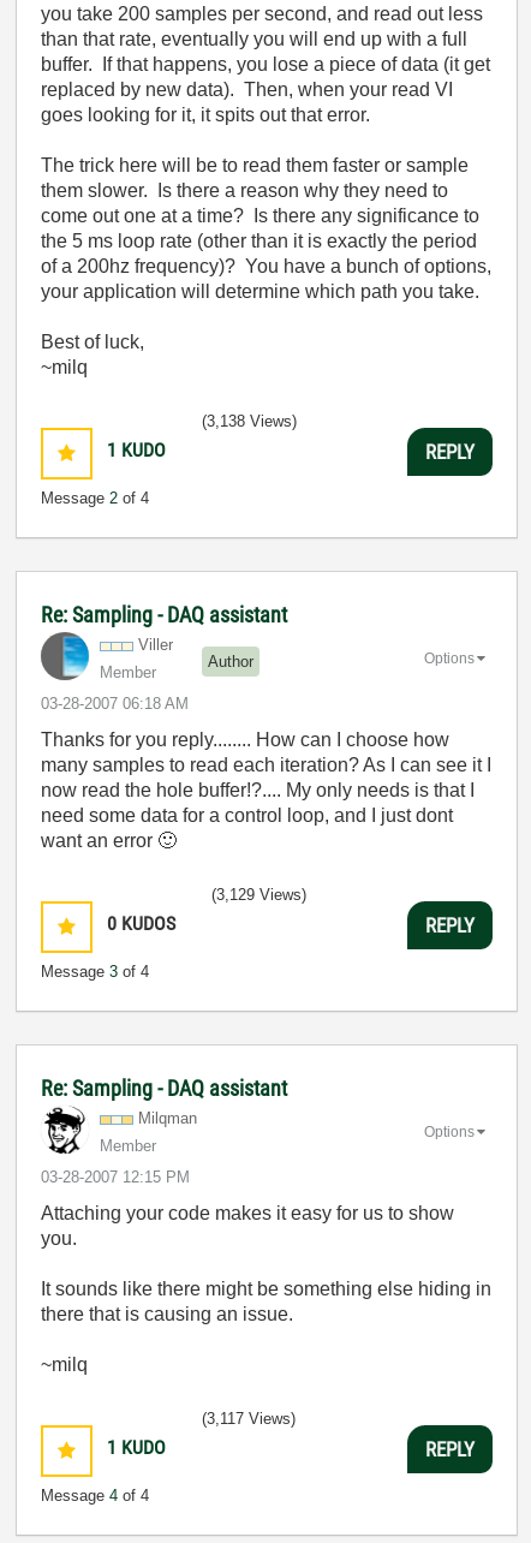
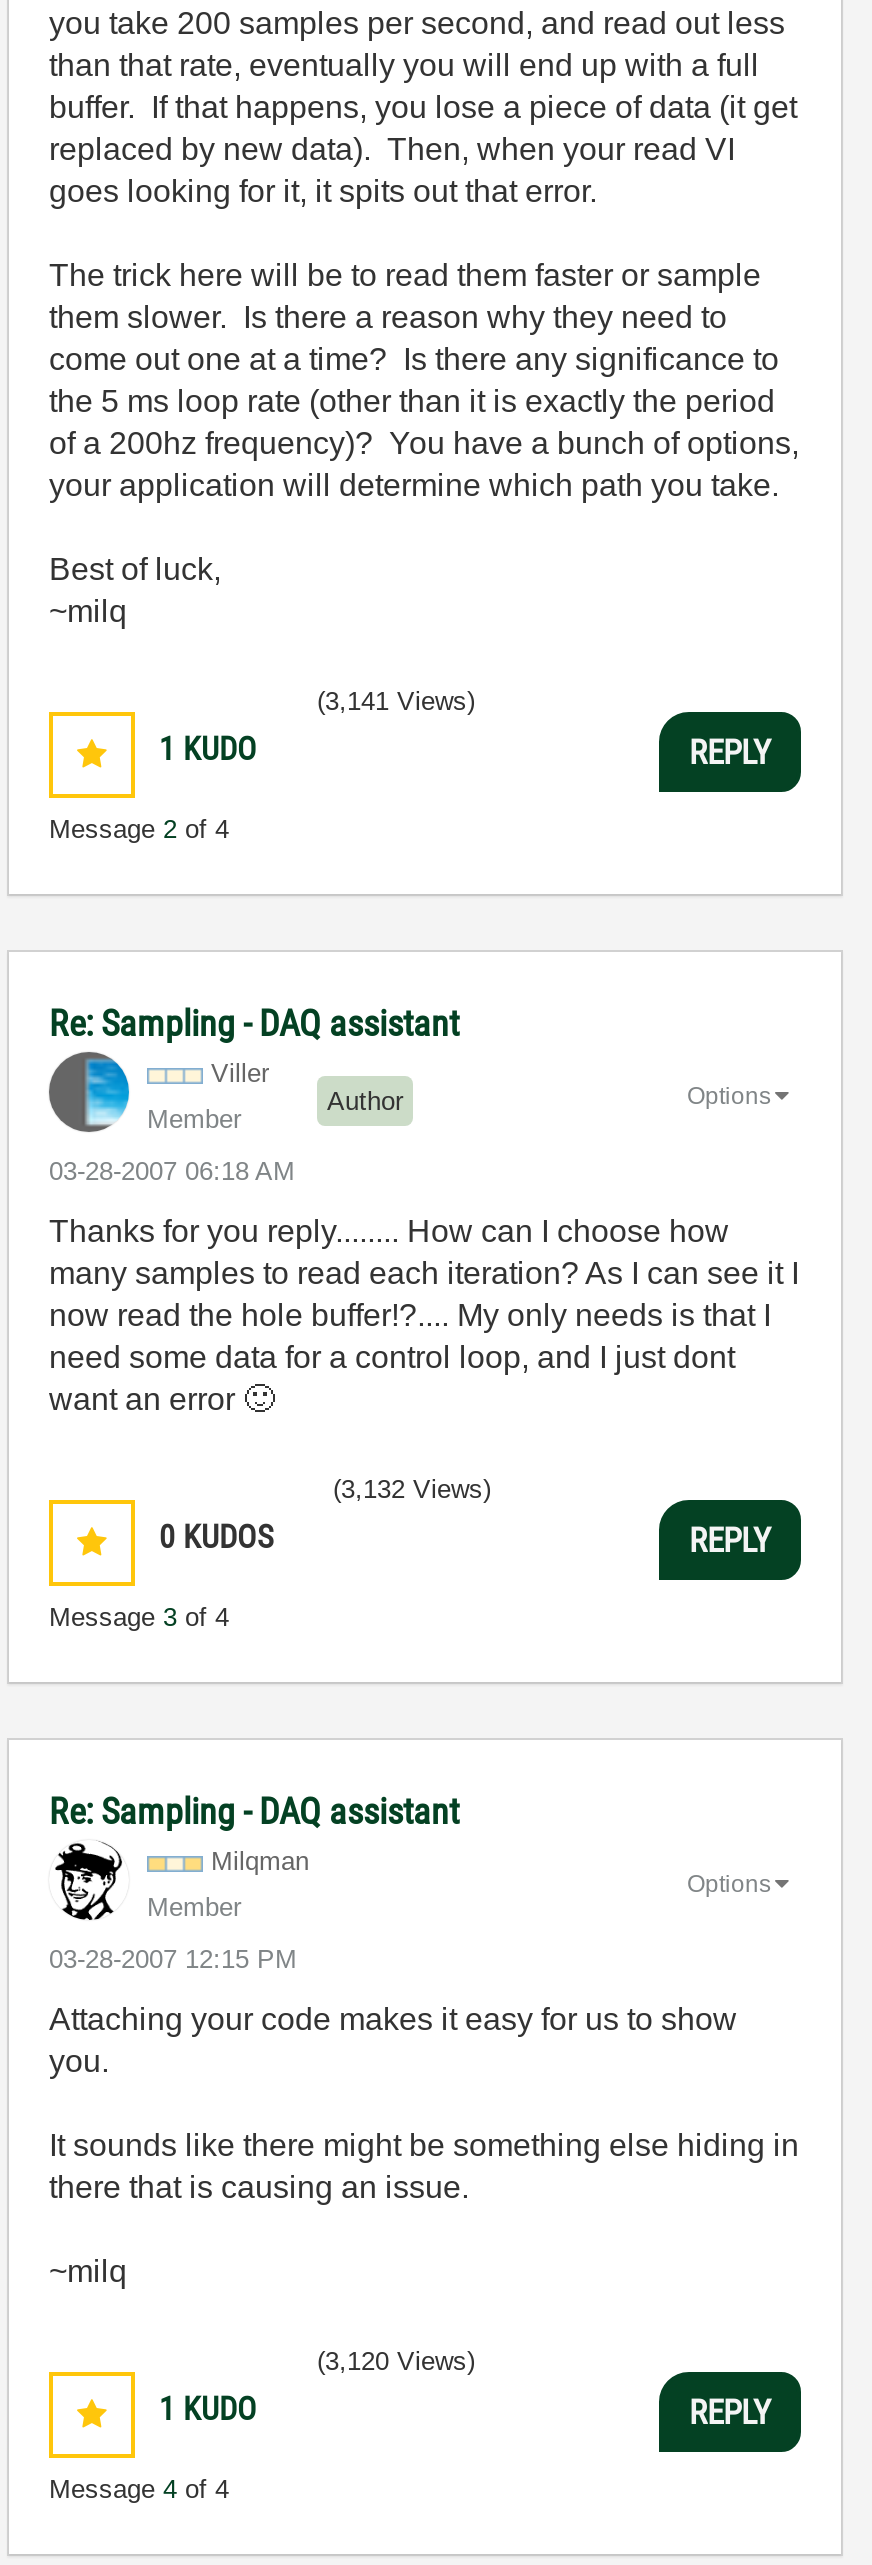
[202,412,297,430] (3,138 Views) -> [317,686,475,716] (3,141 Views)
[211,886,306,904] (3,129 Views) -> [333,1474,491,1504] (3,132 Views)
[202,1410,296,1428] (3,117 Views) -> [317,2346,475,2376] (3,120 Views)

